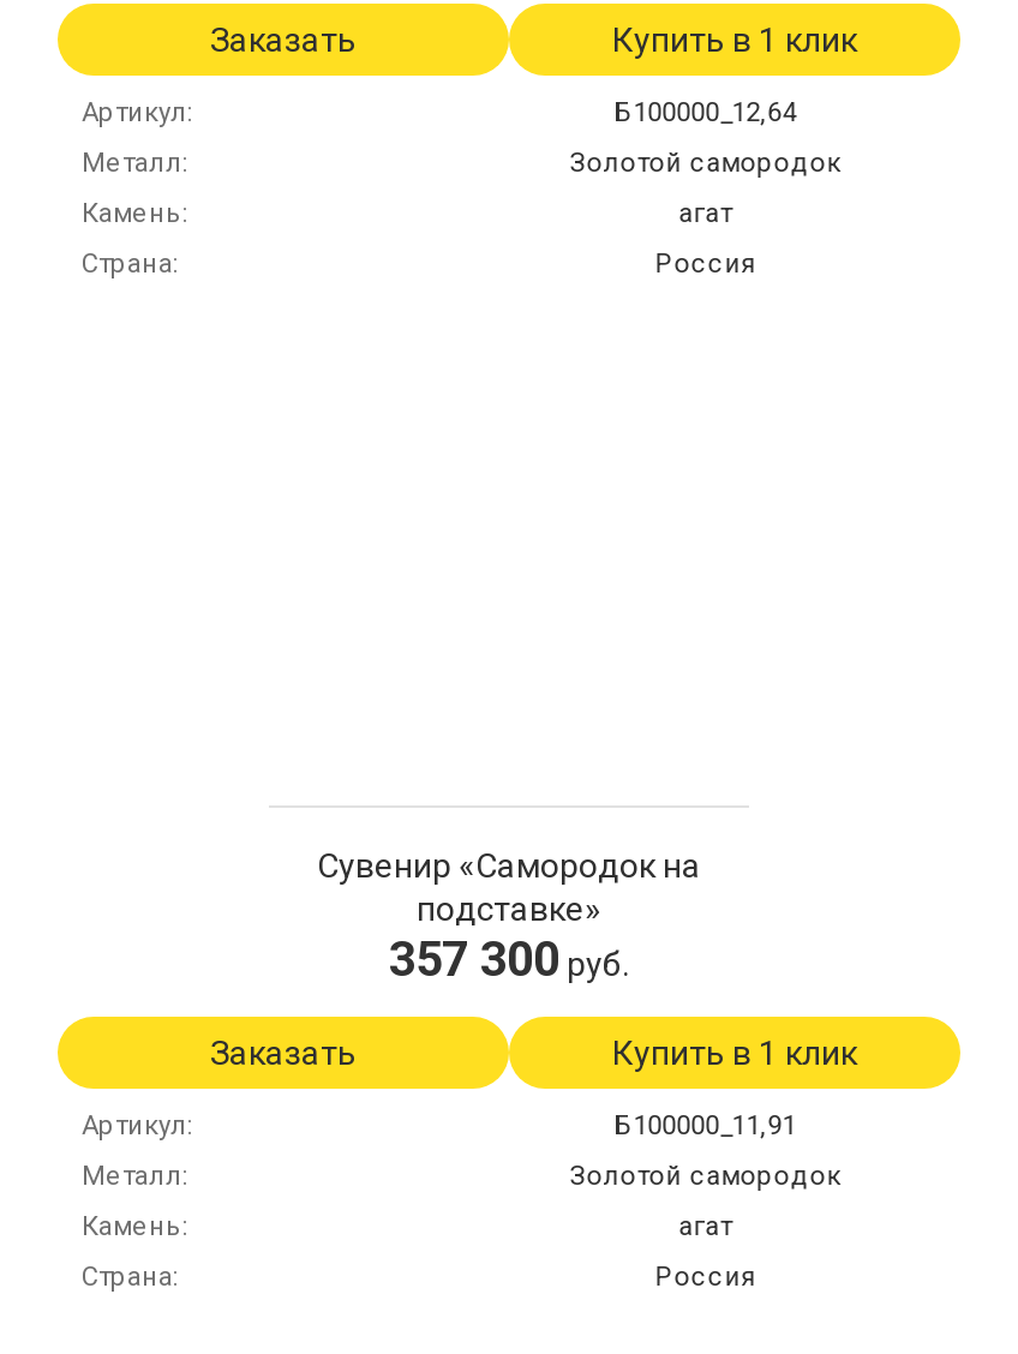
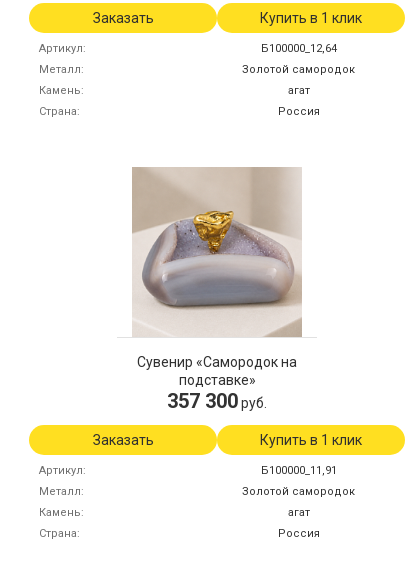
none -> [131,166,303,338] [image]

